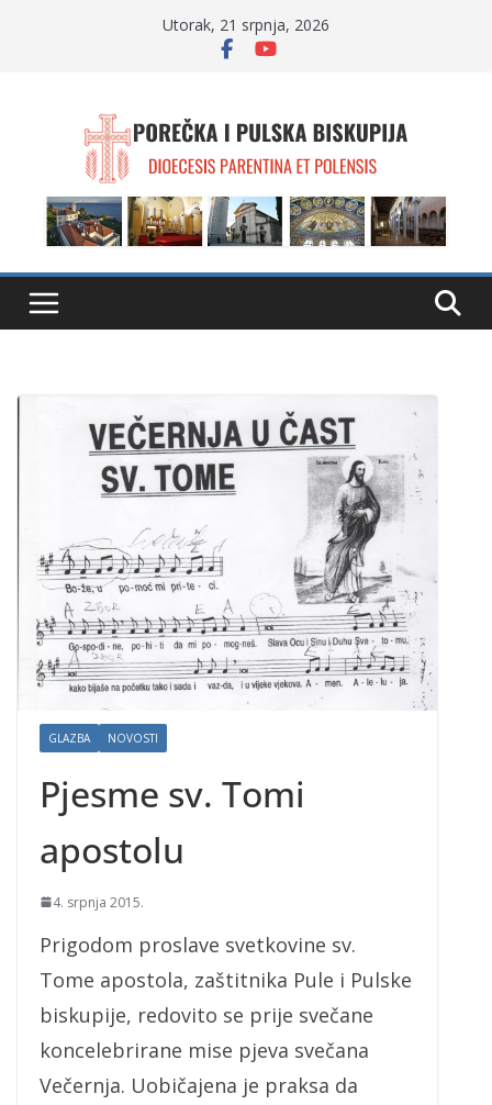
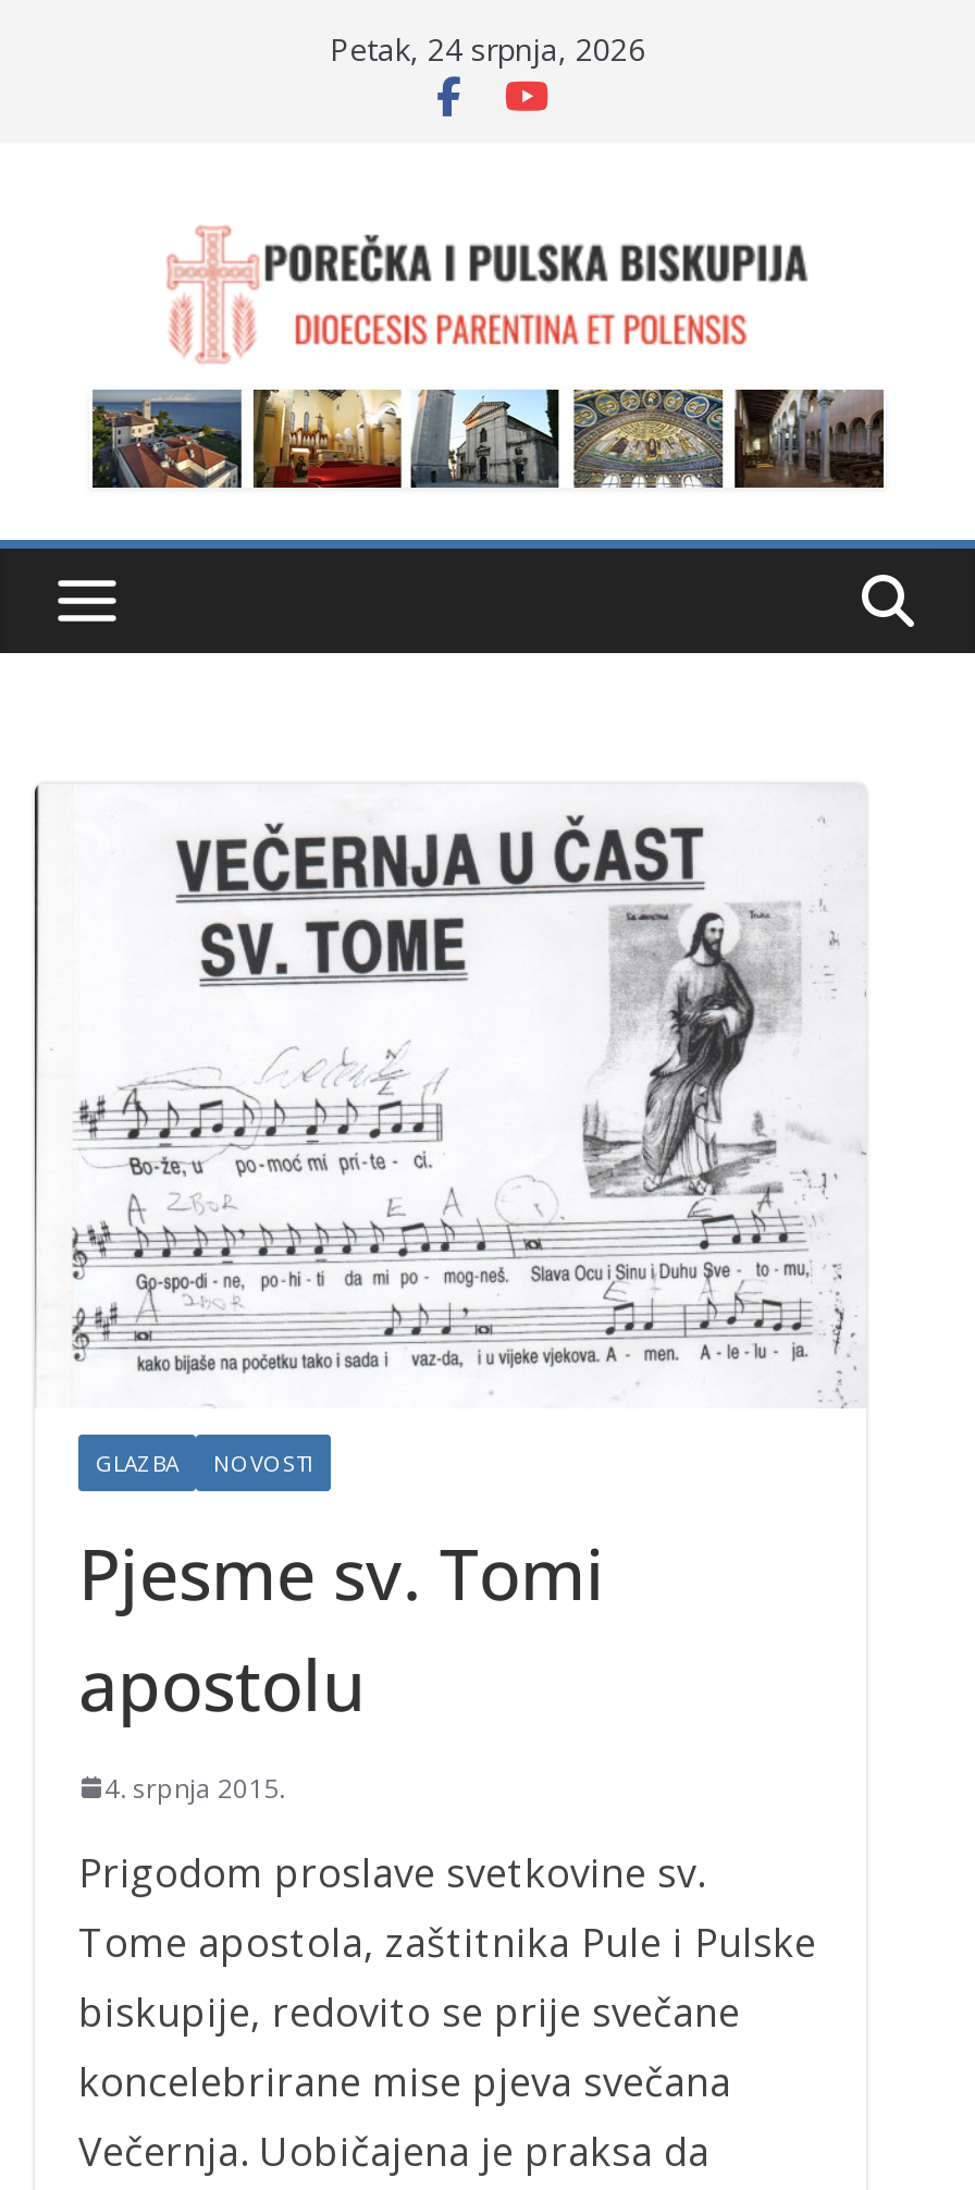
[163,14,329,35] Utorak, 21 srpnja, 2026 -> [330,28,645,70] Petak, 24 srpnja, 2026

